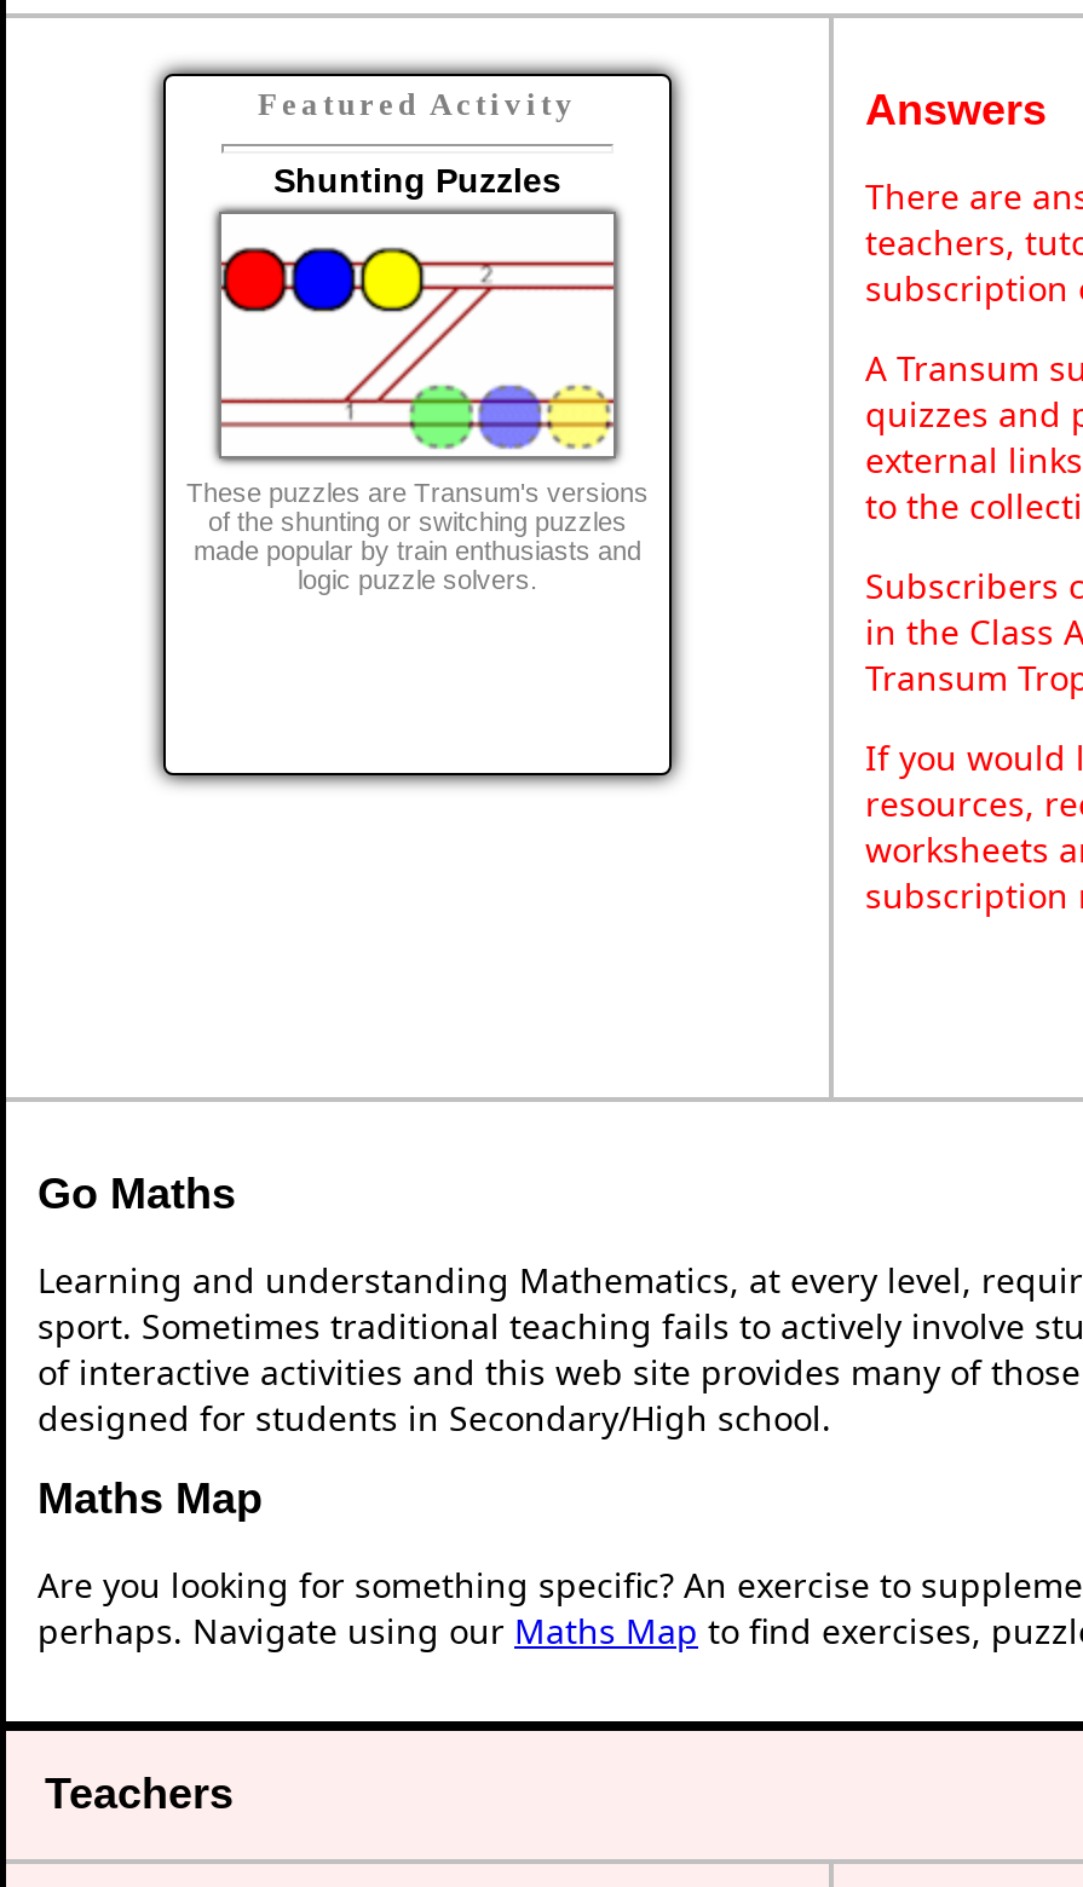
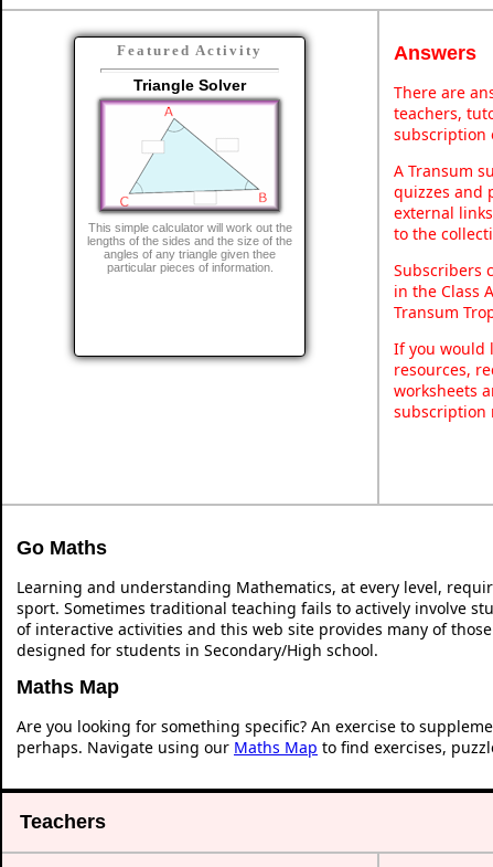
[273,160,561,199] Shunting Puzzles -> [133,76,246,93] Triangle Solver
[186,214,649,593] [image] | These puzzles are Transum's versions | of the shunting or switching puzzles | made popular by train enthusiasts and | logic puzzle solvers. -> [87,99,292,273] [image] | This simple calculator will work out the | lengths of the sides and the size of the | angles of any triangle given thee | particular pieces of information.

